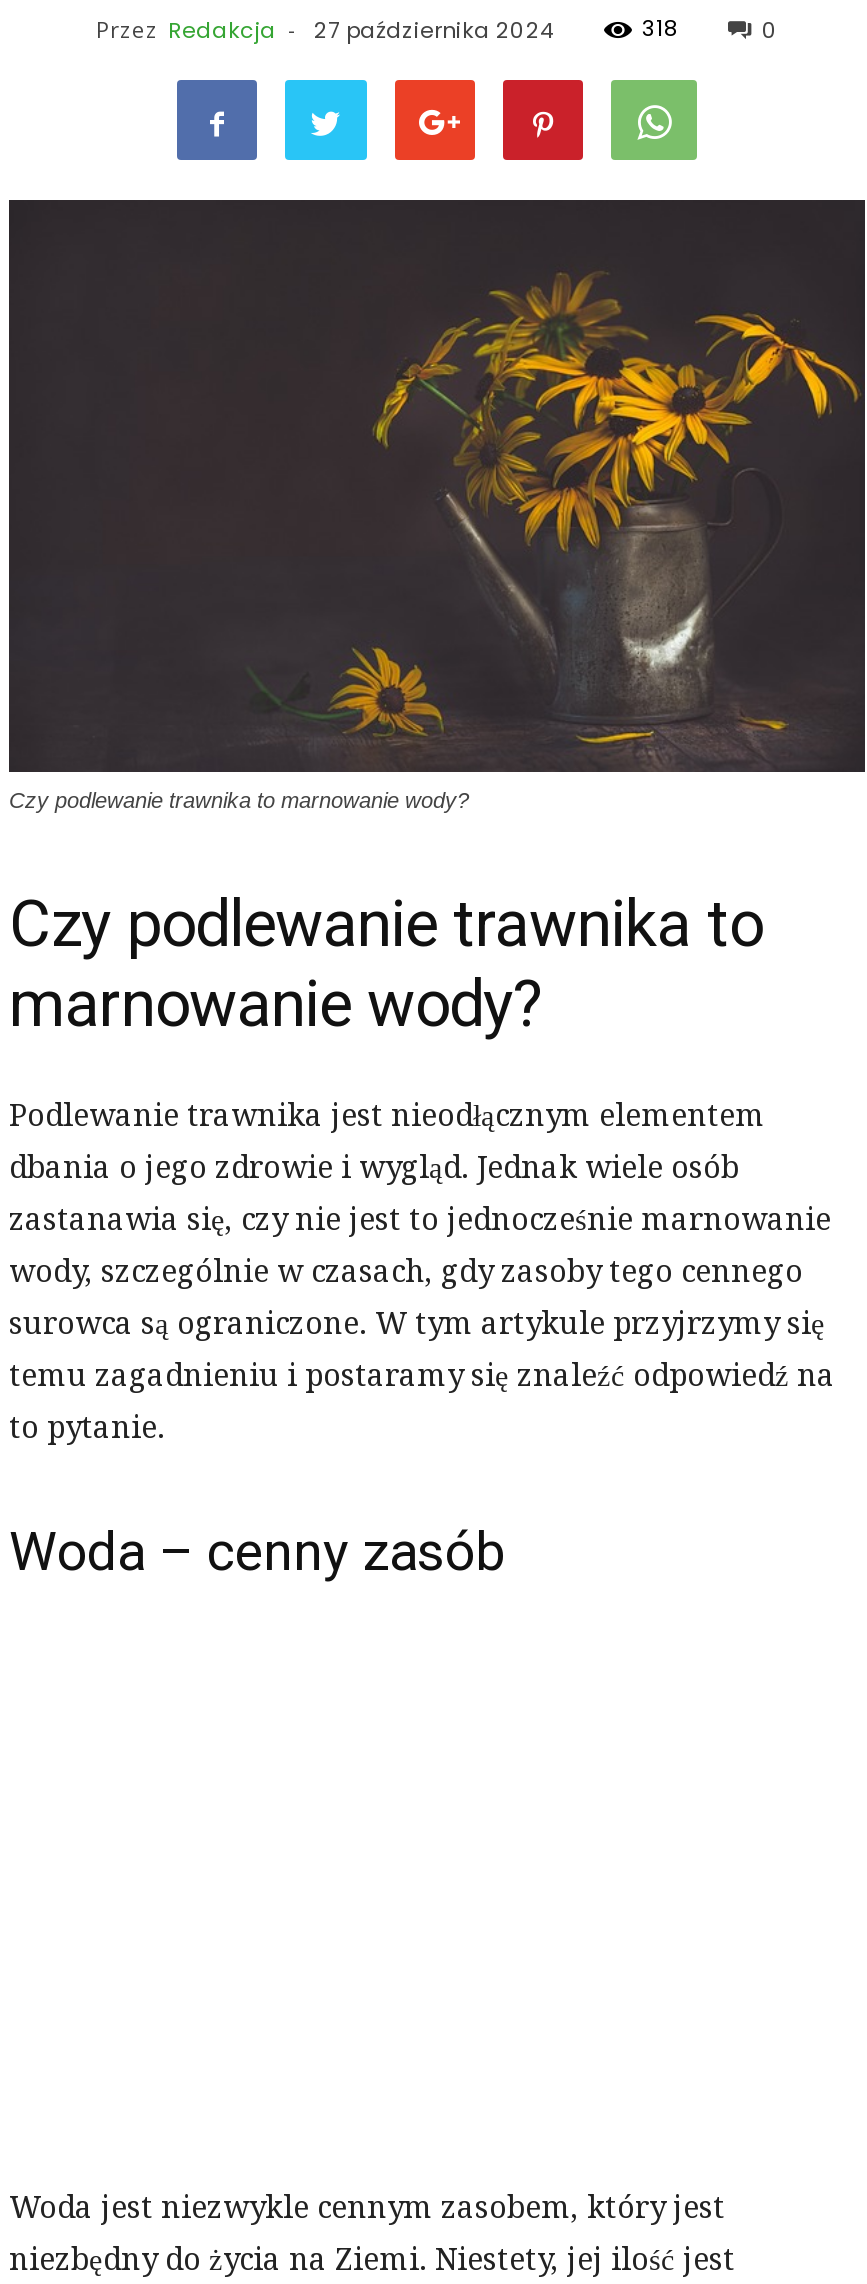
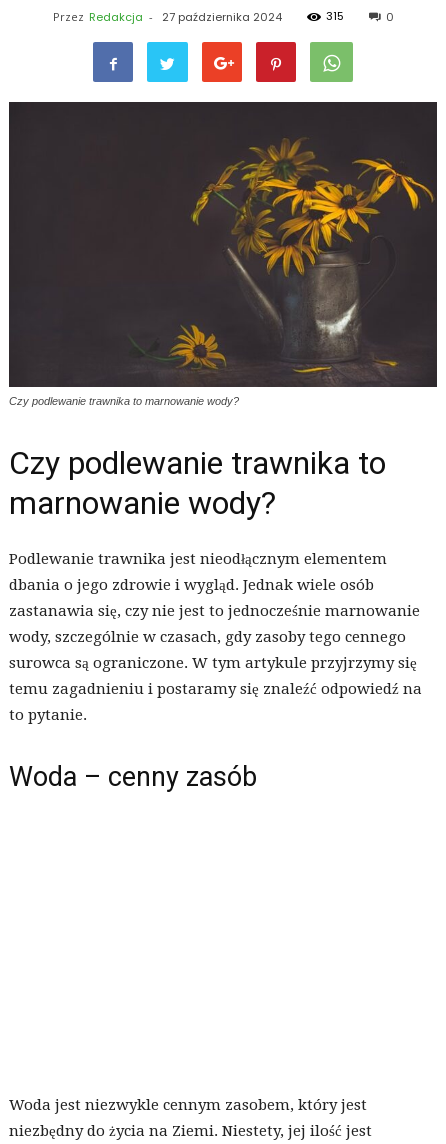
[642,12,678,44] 318 -> [325,8,343,24] 315

